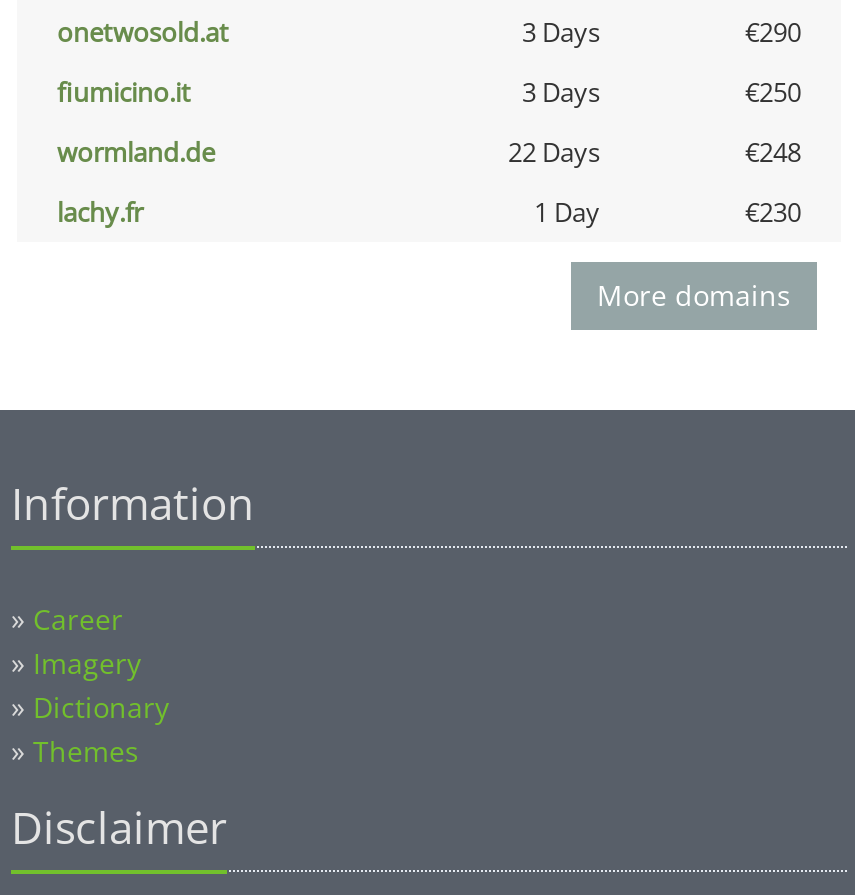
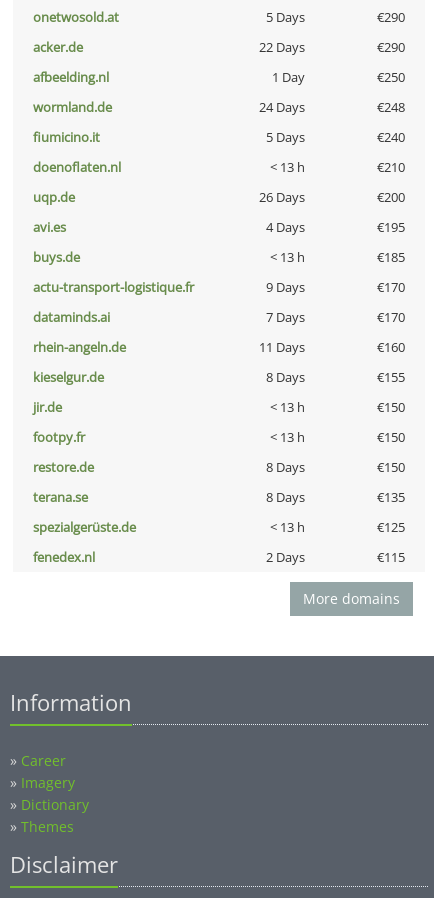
[522,14,600,50] 3 Days -> [265,8,304,26] 5 Days
[57,74,600,110] fiumicino.it | 3 Days -> [33,38,405,86] acker.de | 22 Days | €290 | afbeelding.nl | 1 Day
[508,134,600,170] 22 Days -> [258,98,304,116] 24 Days
[57,194,801,230] lachy.fr | 1 Day | €230 -> [33,128,405,566] fiumicino.it | 5 Days | €240 | doenoflaten.nl | < 13 h | €210 | uqp.de | 26 Days | €200 | avi.es | 4 Days | €195 | buys.de | < 13 h | €185 | actu-transport-logistique.fr | 9 Days | €170 | dataminds.ai | 7 Days | €170 | rhein-angeln.de | 11 Days | €160 | kieselgur.de | 8 Days | €155 | jir.de | < 13 h | €150 | footpy.fr | < 13 h | €150 | restore.de | 8 Days | €150 | terana.se | 8 Days | €135 | spezialgerüste.de | < 13 h | €125 | fenedex.nl | 2 Days | €115

